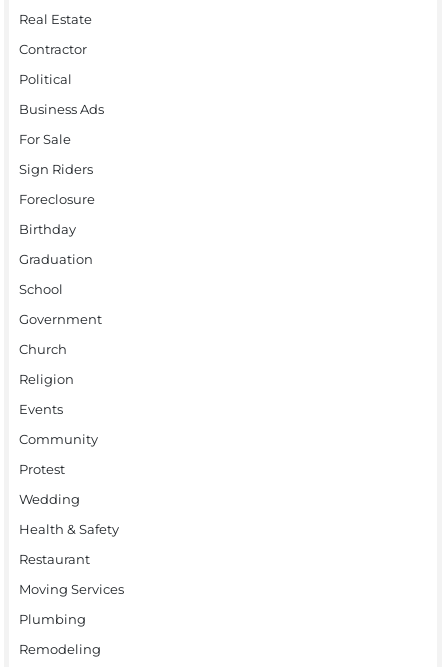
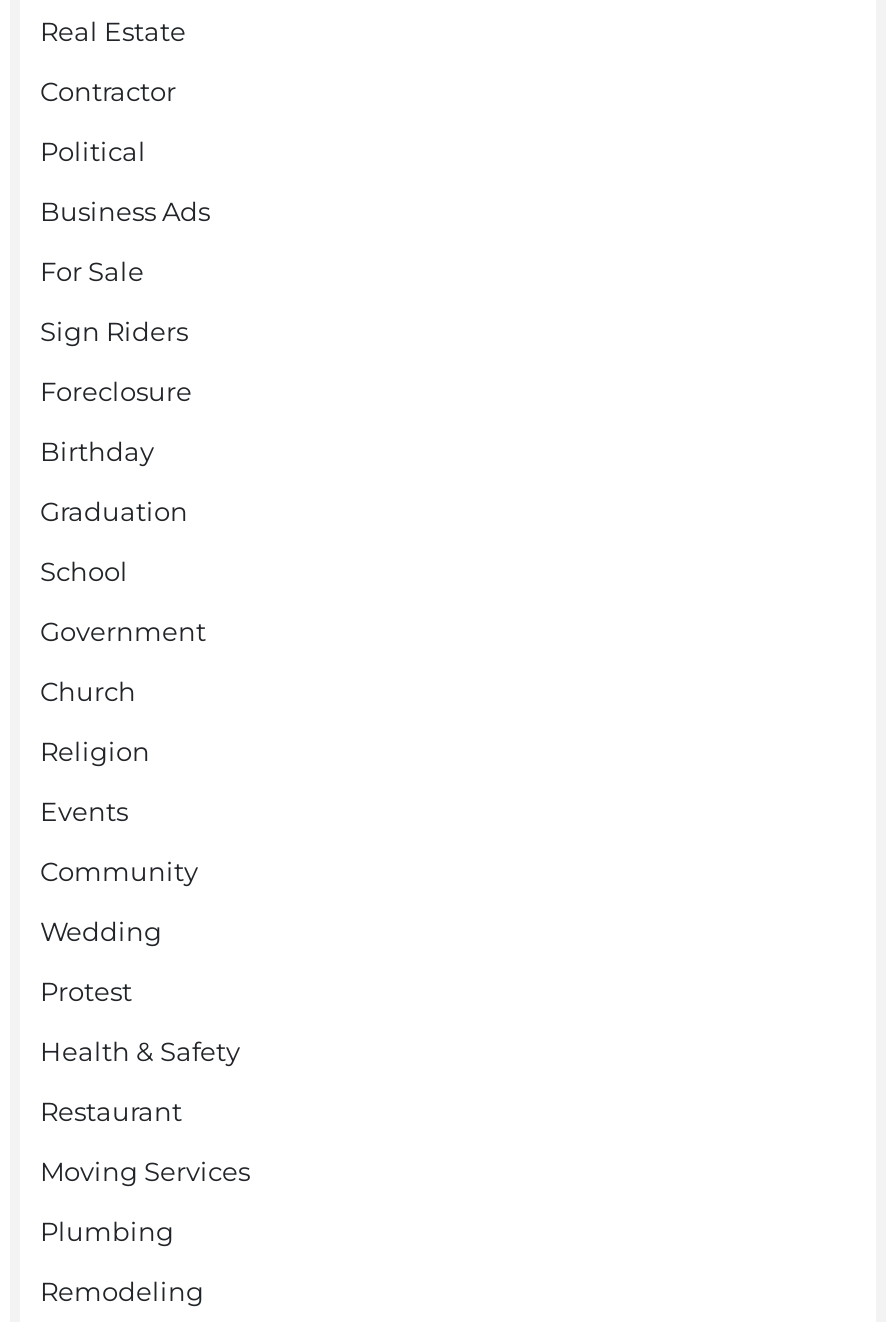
moved [19,461,65,477] -> [40,974,132,1006]: Protest
moved [19,491,80,507] -> [40,914,162,946]: Wedding

